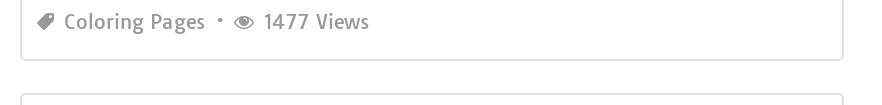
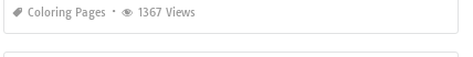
[264,9,370,35] 1477 Views -> [138,5,196,20] 1367 Views

